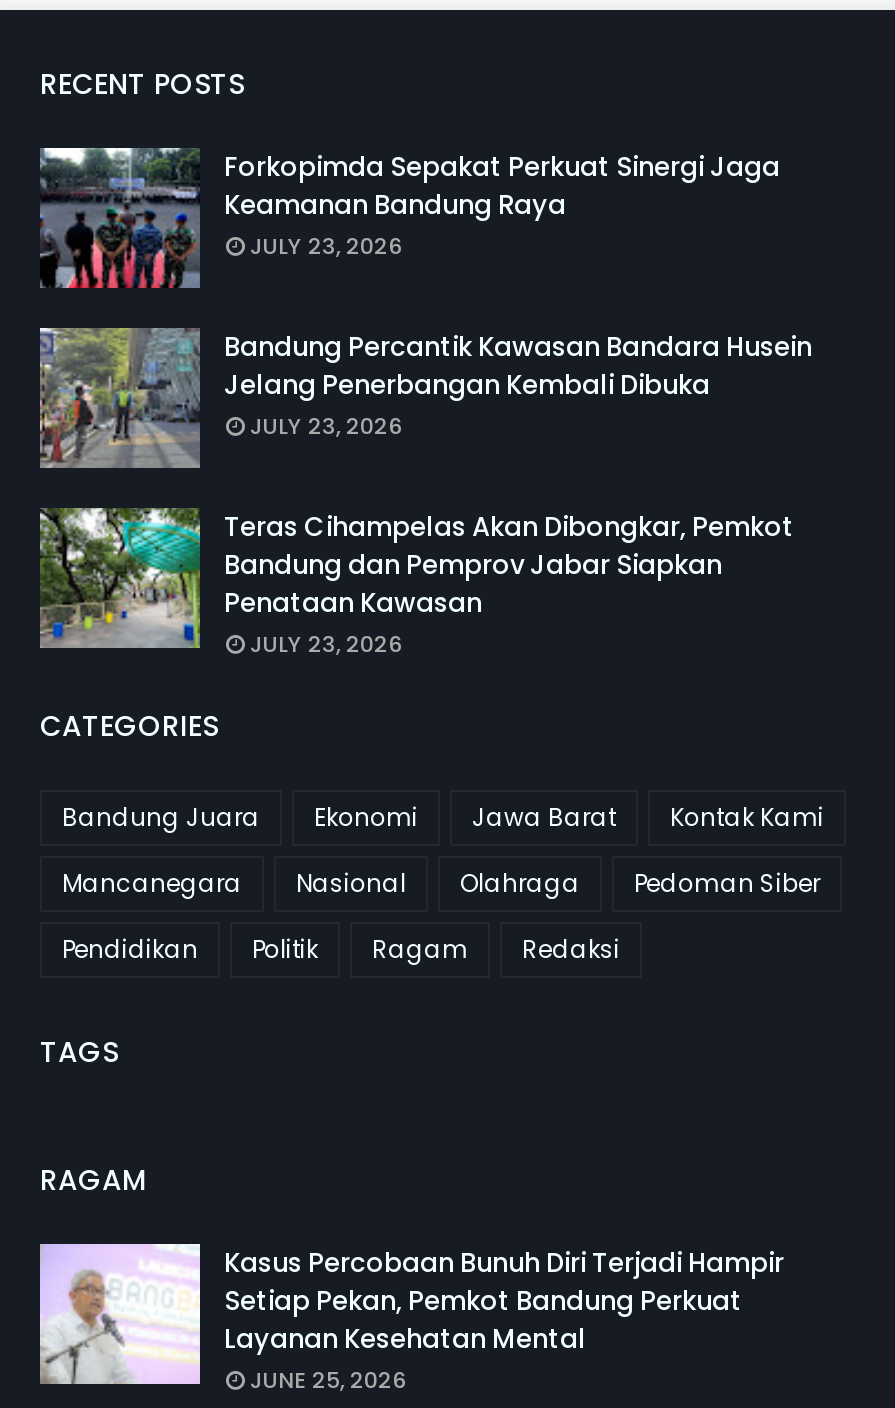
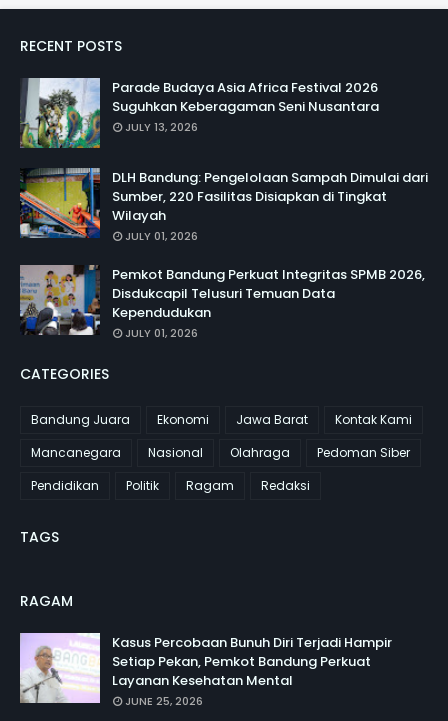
[40,146,780,290] [image] | Forkopimda Sepakat Perkuat Sinergi Jaga | Keamanan Bandung Raya | JULY 23, 2026 -> [20,77,379,149] [image] | Parade Budaya Asia Africa Festival 2026 | Suguhkan Keberagaman Seni Nusantara | JULY 13, 2026
[38,326,812,470] [image] | Bandung Percantik Kawasan Bandara Husein | Jelang Penerbangan Kembali Dibuka | JULY 23, 2026 -> [20,168,428,244] [image] | DLH Bandung: Pengelolaan Sampah Dimulai dari | Sumber, 220 Fasilitas Disiapkan di Tingkat | Wilayah | JULY 01, 2026
[38,506,794,661] [image] | Teras Cihampelas Akan Dibongkar, Pemkot | Bandung dan Pemprov Jabar Siapkan | Penataan Kawasan | JULY 23, 2026 -> [19,264,425,341] [image] | Pemkot Bandung Perkuat Integritas SPMB 2026, | Disdukcapil Telusuri Temuan Data | Kependudukan | JULY 01, 2026

